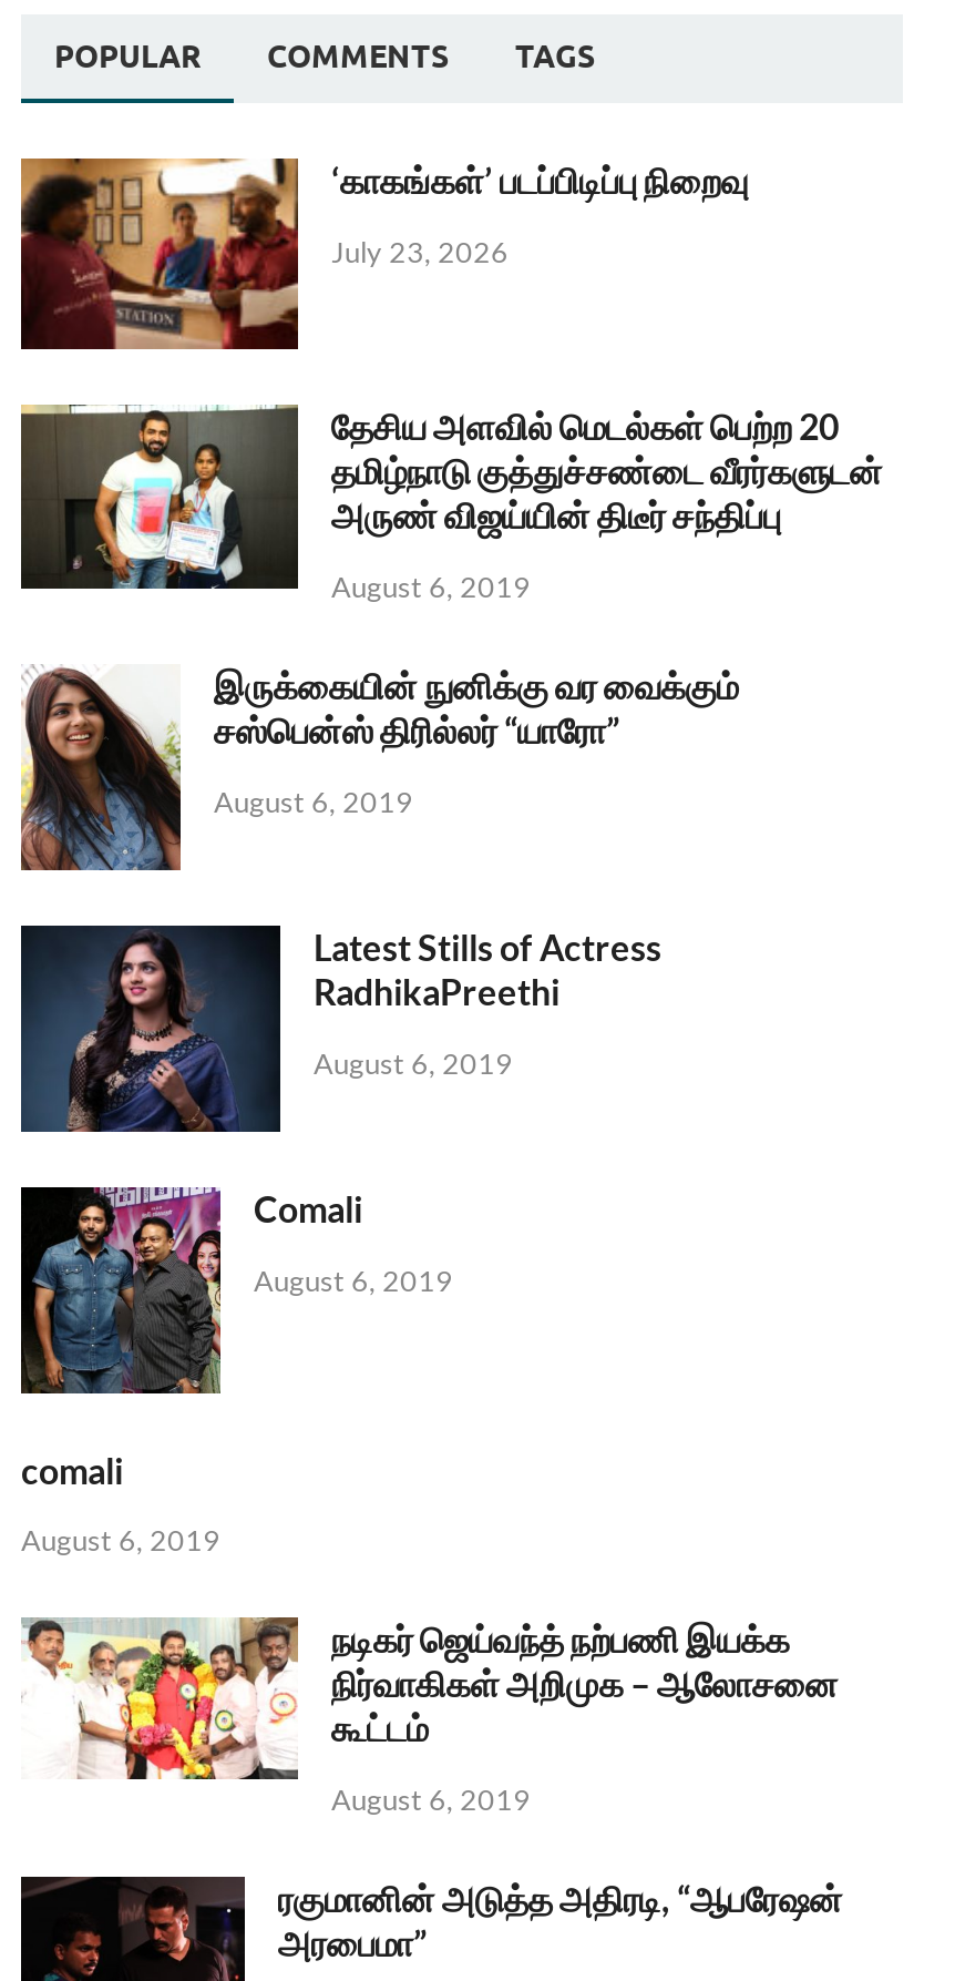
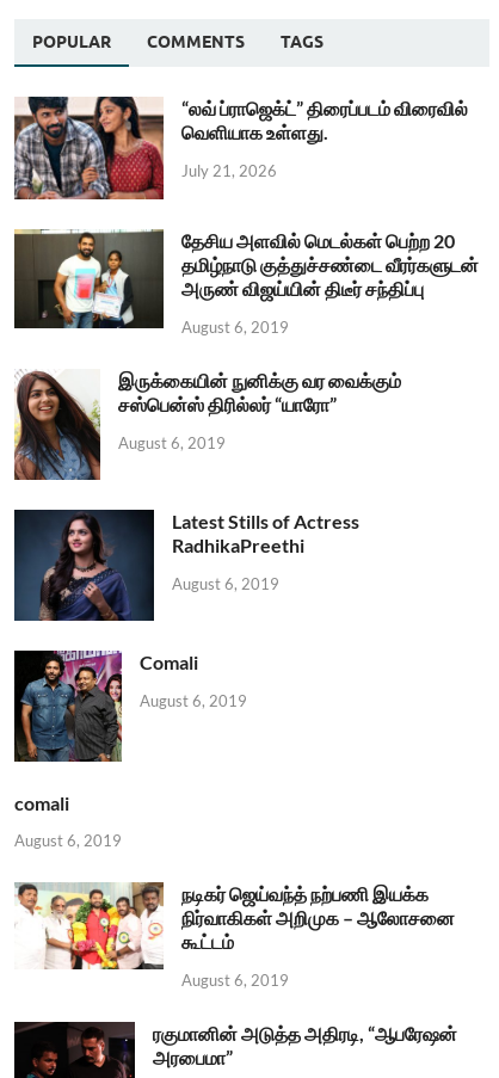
[19,156,748,351] [image] | ‘காகங்கள்’ படப்பிடிப்பு நிறைவு -> [13,96,468,201] [image] | “லவ் ப்ராஜெக்ட்” திரைப்படம் விரைவில் | வெளியாக உள்ளது.
[331,233,509,269] July 23, 2026 -> [181,161,277,180] July 21, 2026

